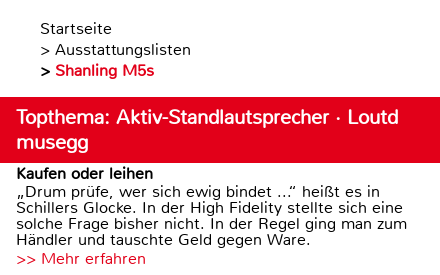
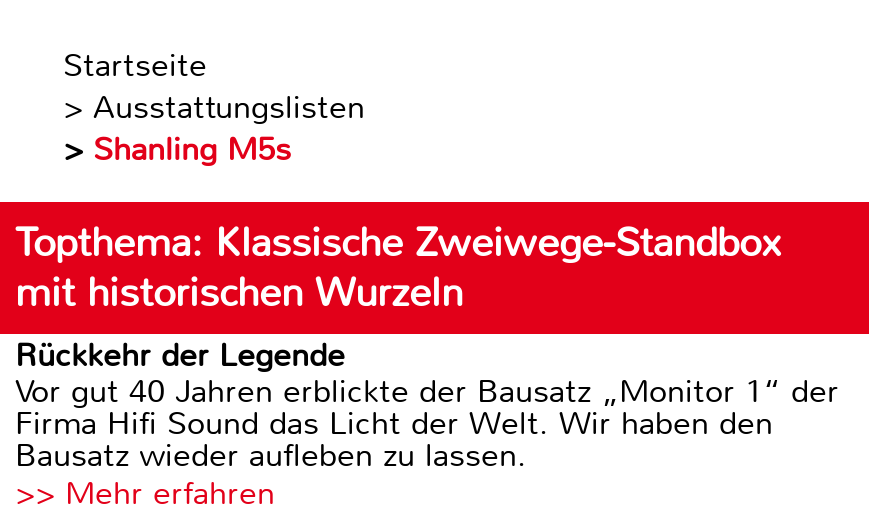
[16,105,407,250] Topthema: Aktiv-Standlautsprecher · Loutd | musegg | Kaufen oder leihen | „Drum prüfe, wer sich ewig bindet ...“ heißt es in | Schillers Glocke. In der High Fidelity stellte sich eine | solche Frage bisher nicht. In der Regel ging man zum | Händler und tauschte Geld gegen Ware. -> [15,218,839,476] Topthema: Klassische Zweiwege-Standbox | mit historischen Wurzeln | Rückkehr der Legende | Vor gut 40 Jahren erblickte der Bausatz „Monitor 1“ der | Firma Hifi Sound das Licht der Welt. Wir haben den | Bausatz wieder aufleben zu lassen.

